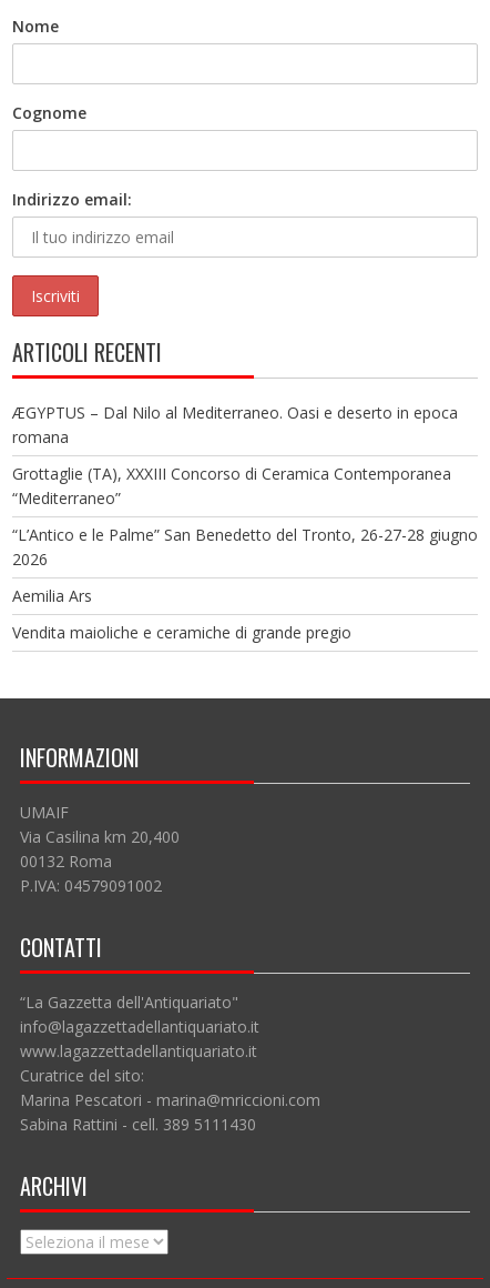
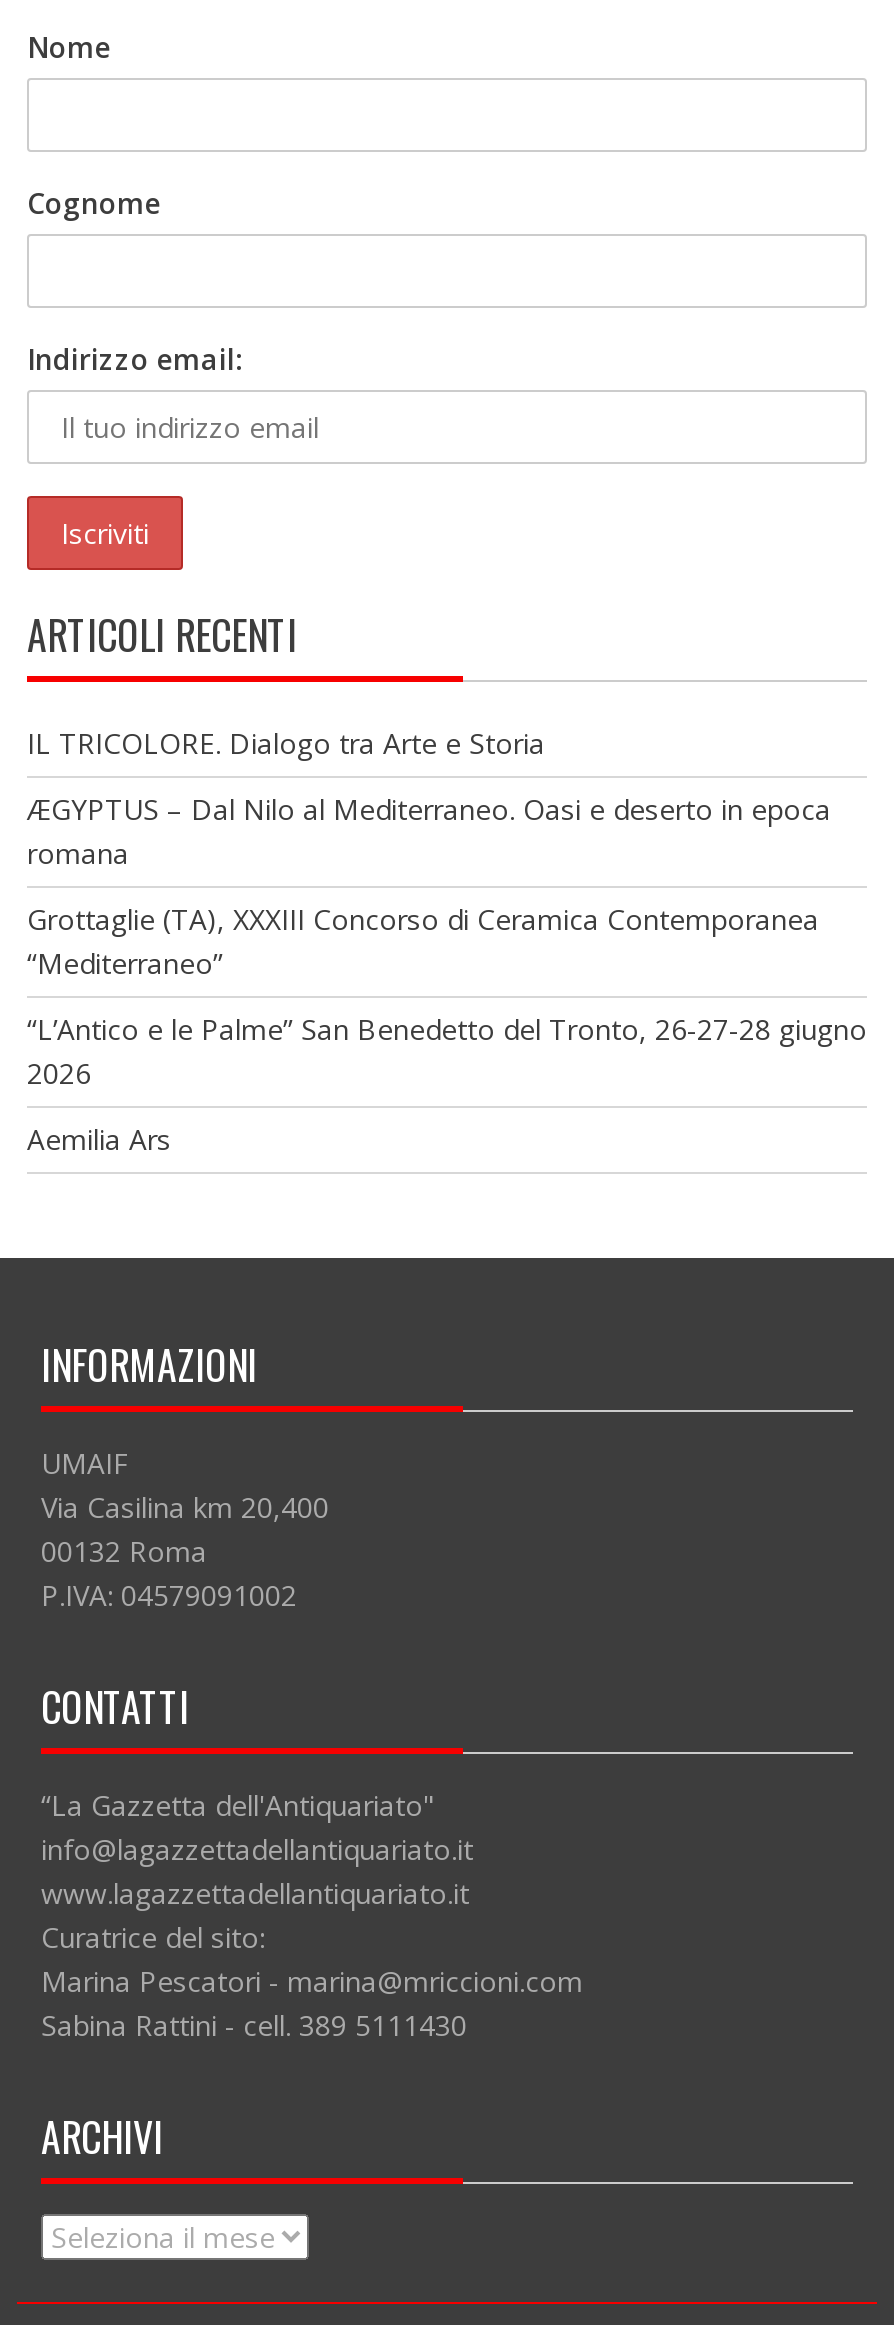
none -> [27,724,545,762] IL TRICOLORE. Dialogo tra Arte e Storia
moved [12,402,478,606] -> [27,790,867,1158]: ÆGYPTUS – Dal Nilo al Mediterraneo. Oasi e deserto in epoca | romana | Grottaglie (TA), XXXIII Concorso di Ceramica Contemporanea | “Mediterraneo” | “L’Antico e le Palme” San Benedetto del Tronto, 26-27-28 giugno | 2026 | Aemilia Ars
[12,622,351,643] Vendita maioliche e ceramiche di grande pregio -> none

